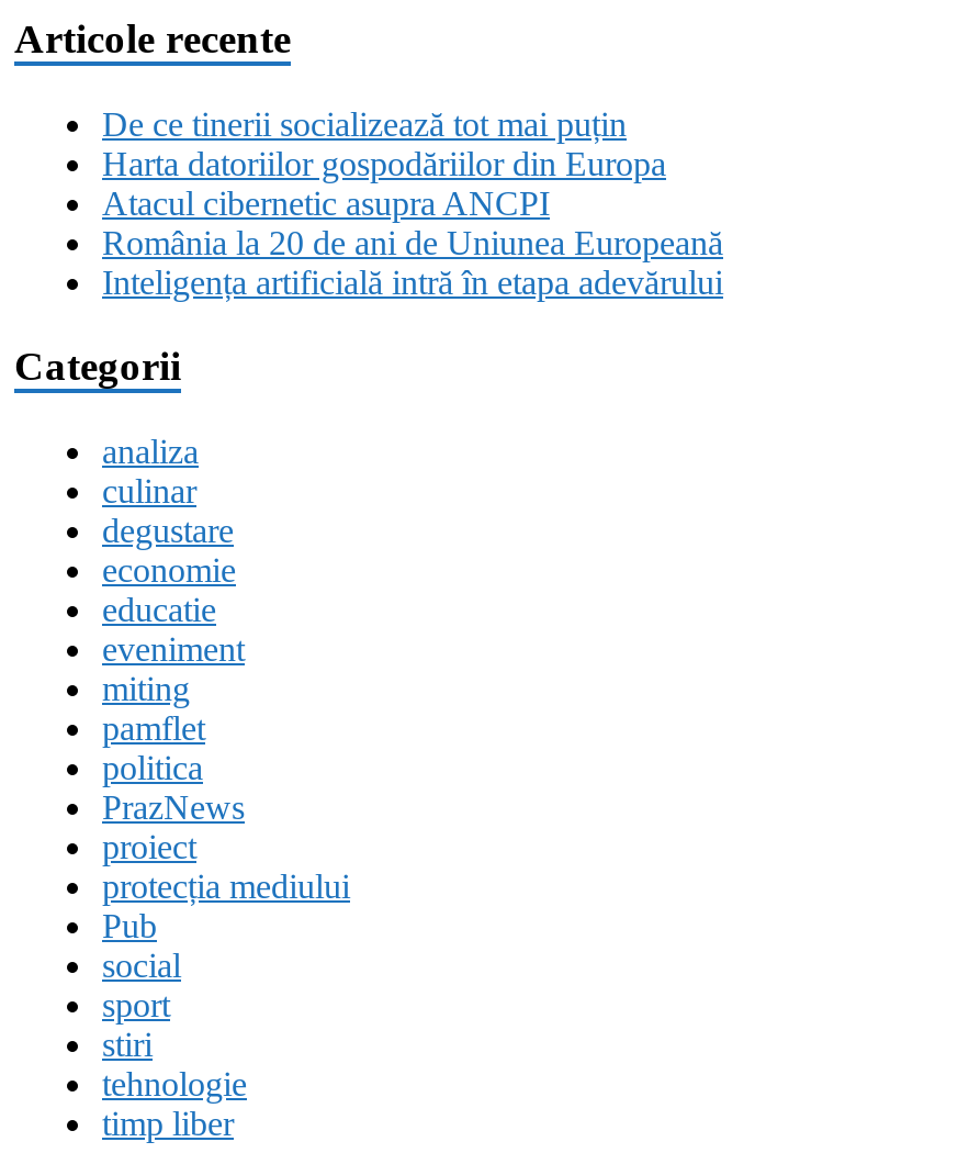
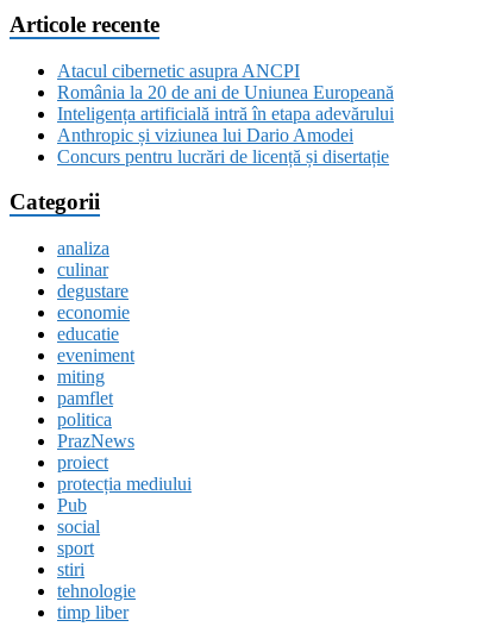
[102,105,666,182] De ce tinerii socializează tot mai puțin | Harta datoriilor gospodăriilor din Europa -> none
moved [102,184,723,300] -> [57,60,394,123]: Atacul cibernetic asupra ANCPI | România la 20 de ani de Uniunea Europeană | Inteligența artificială intră în etapa adevărului
none -> [57,125,389,166] Anthropic și viziunea lui Dario Amodei | Concurs pentru lucrări de licență și disertație

